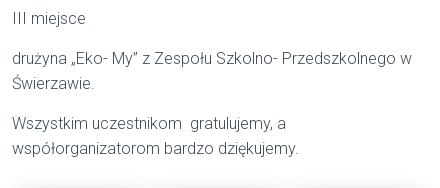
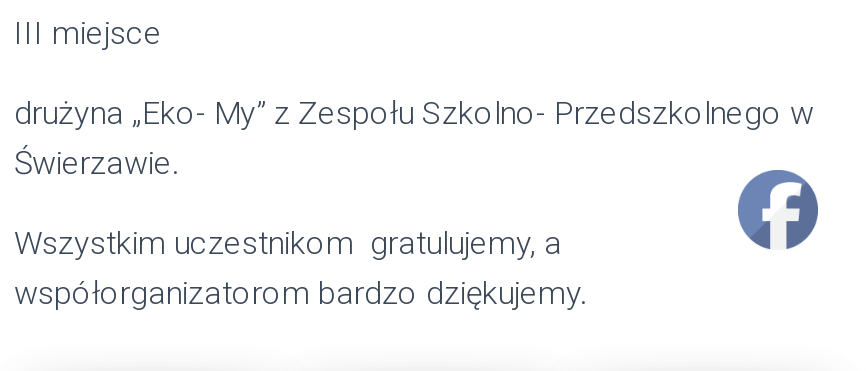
none -> [736,168,820,252] [image]

